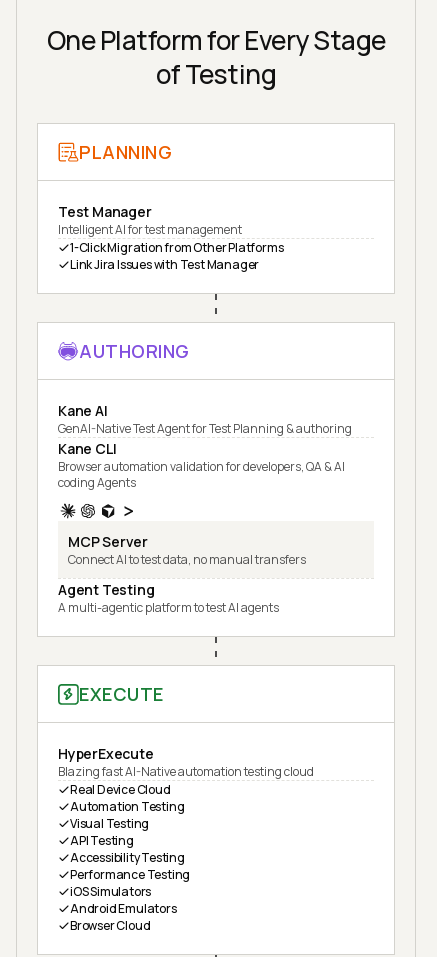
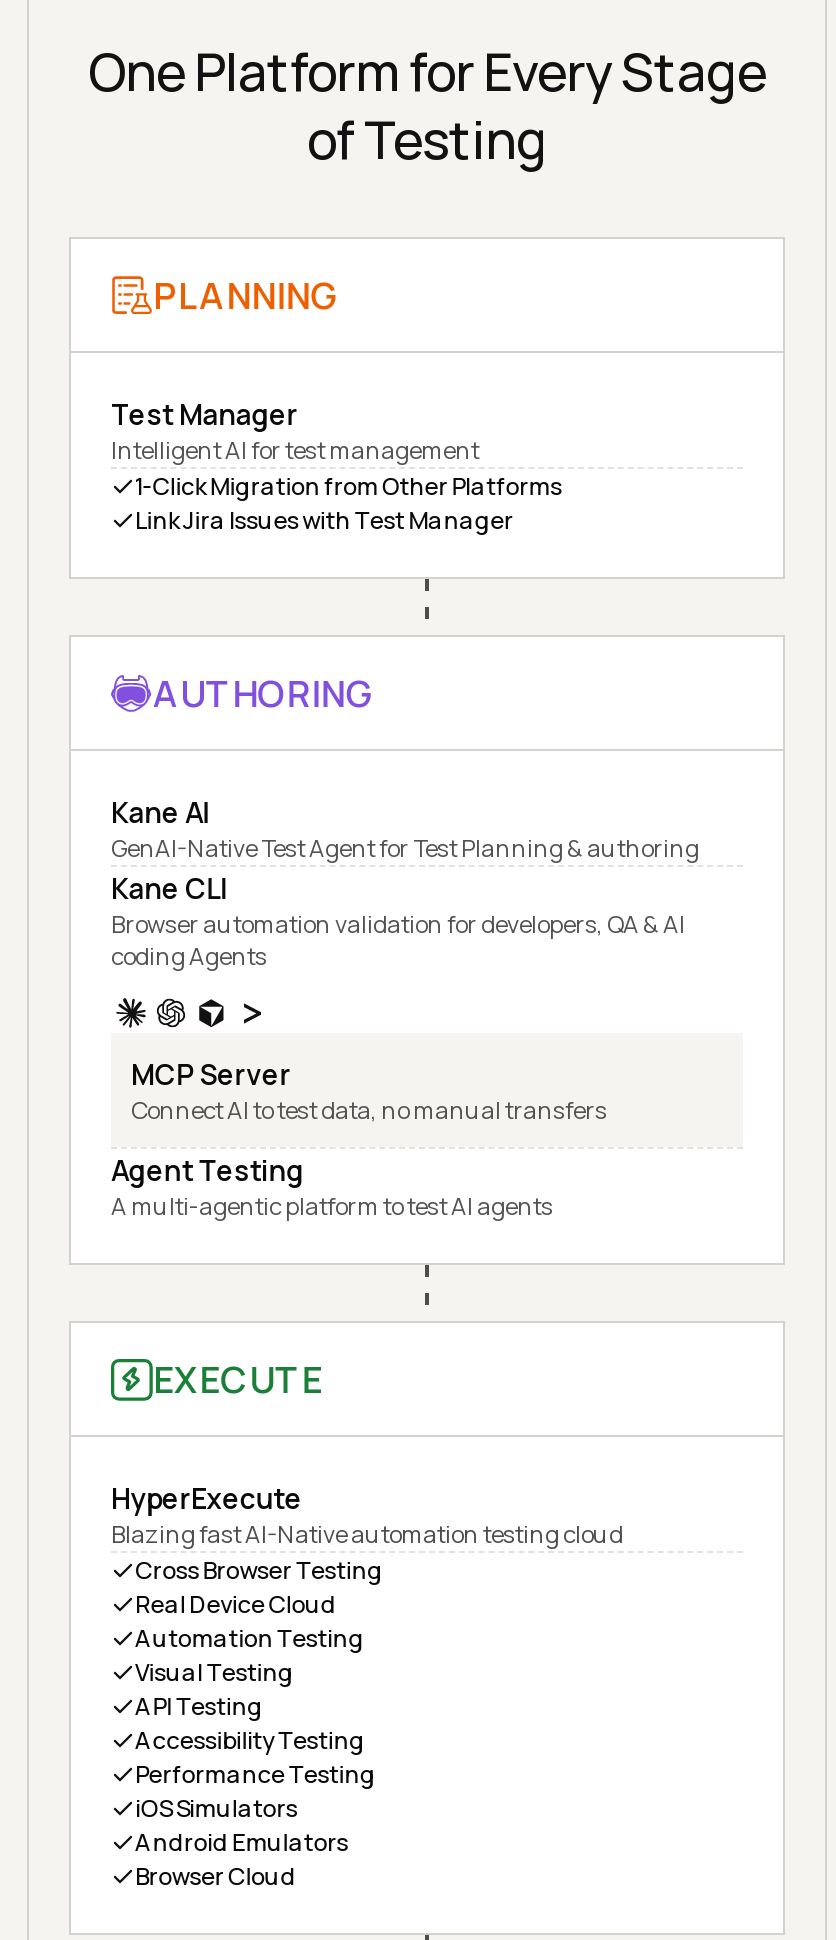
none -> [135,1553,383,1587] Cross Browser Testing

